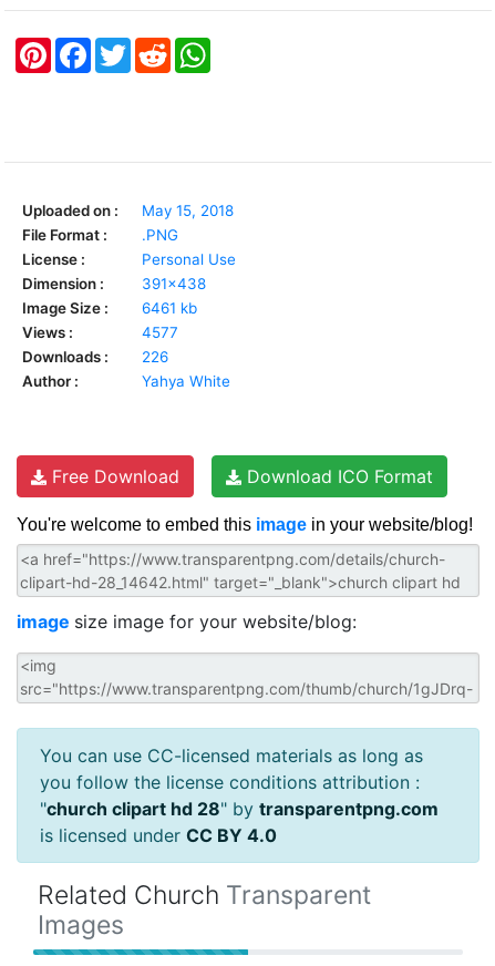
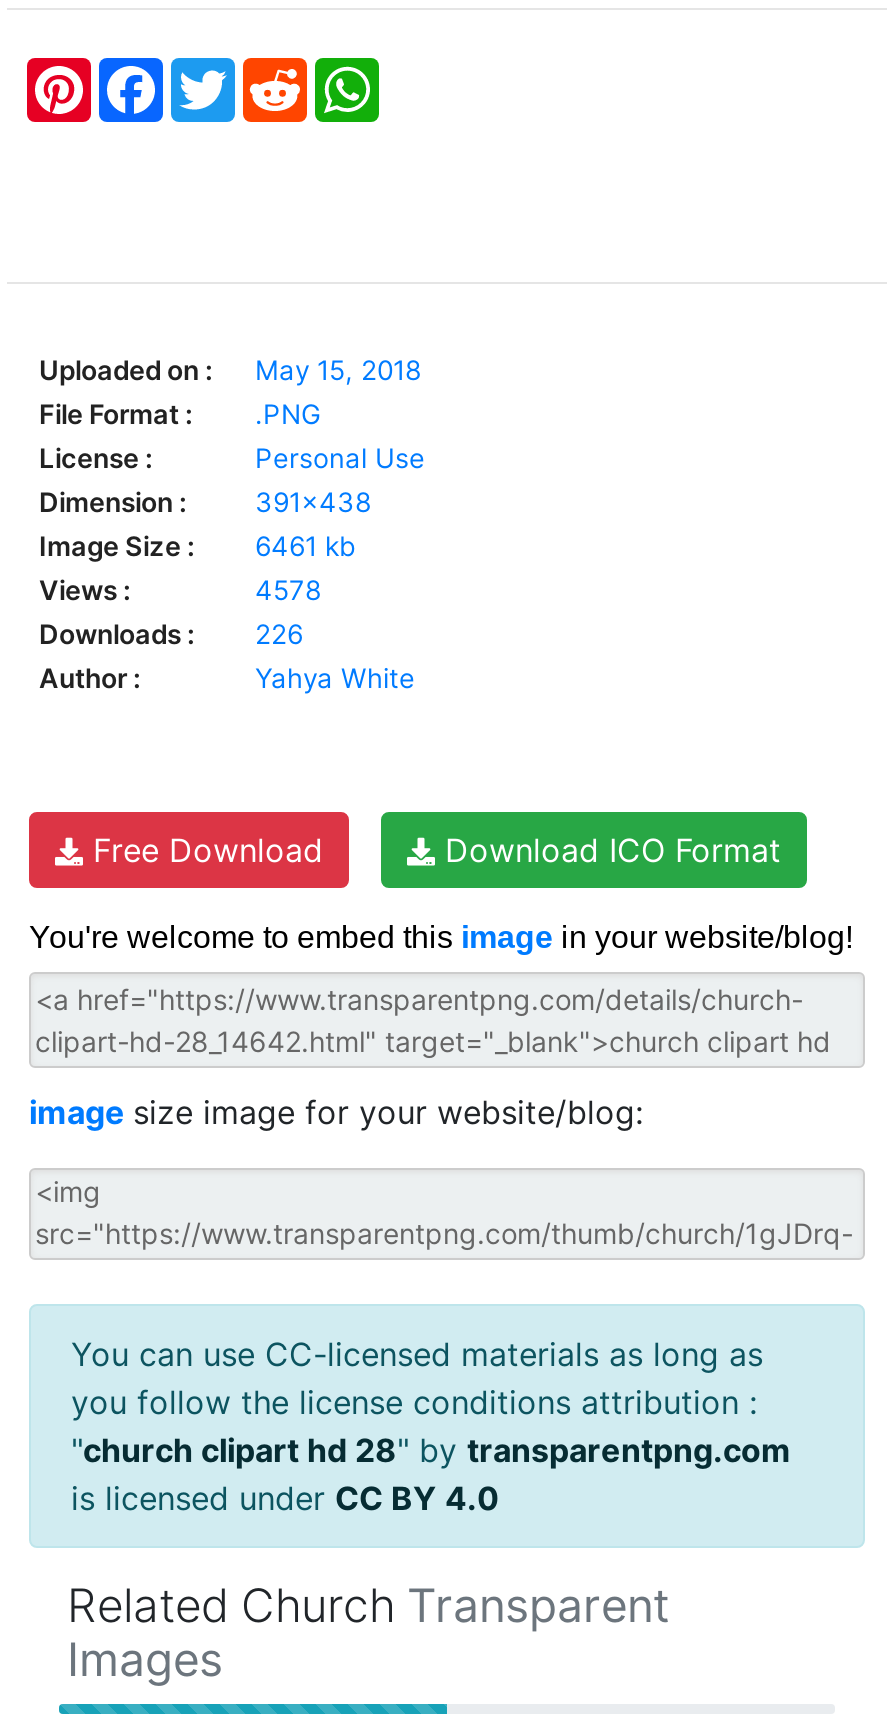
[142,323,178,341] 4577 -> [255,574,321,606] 4578

